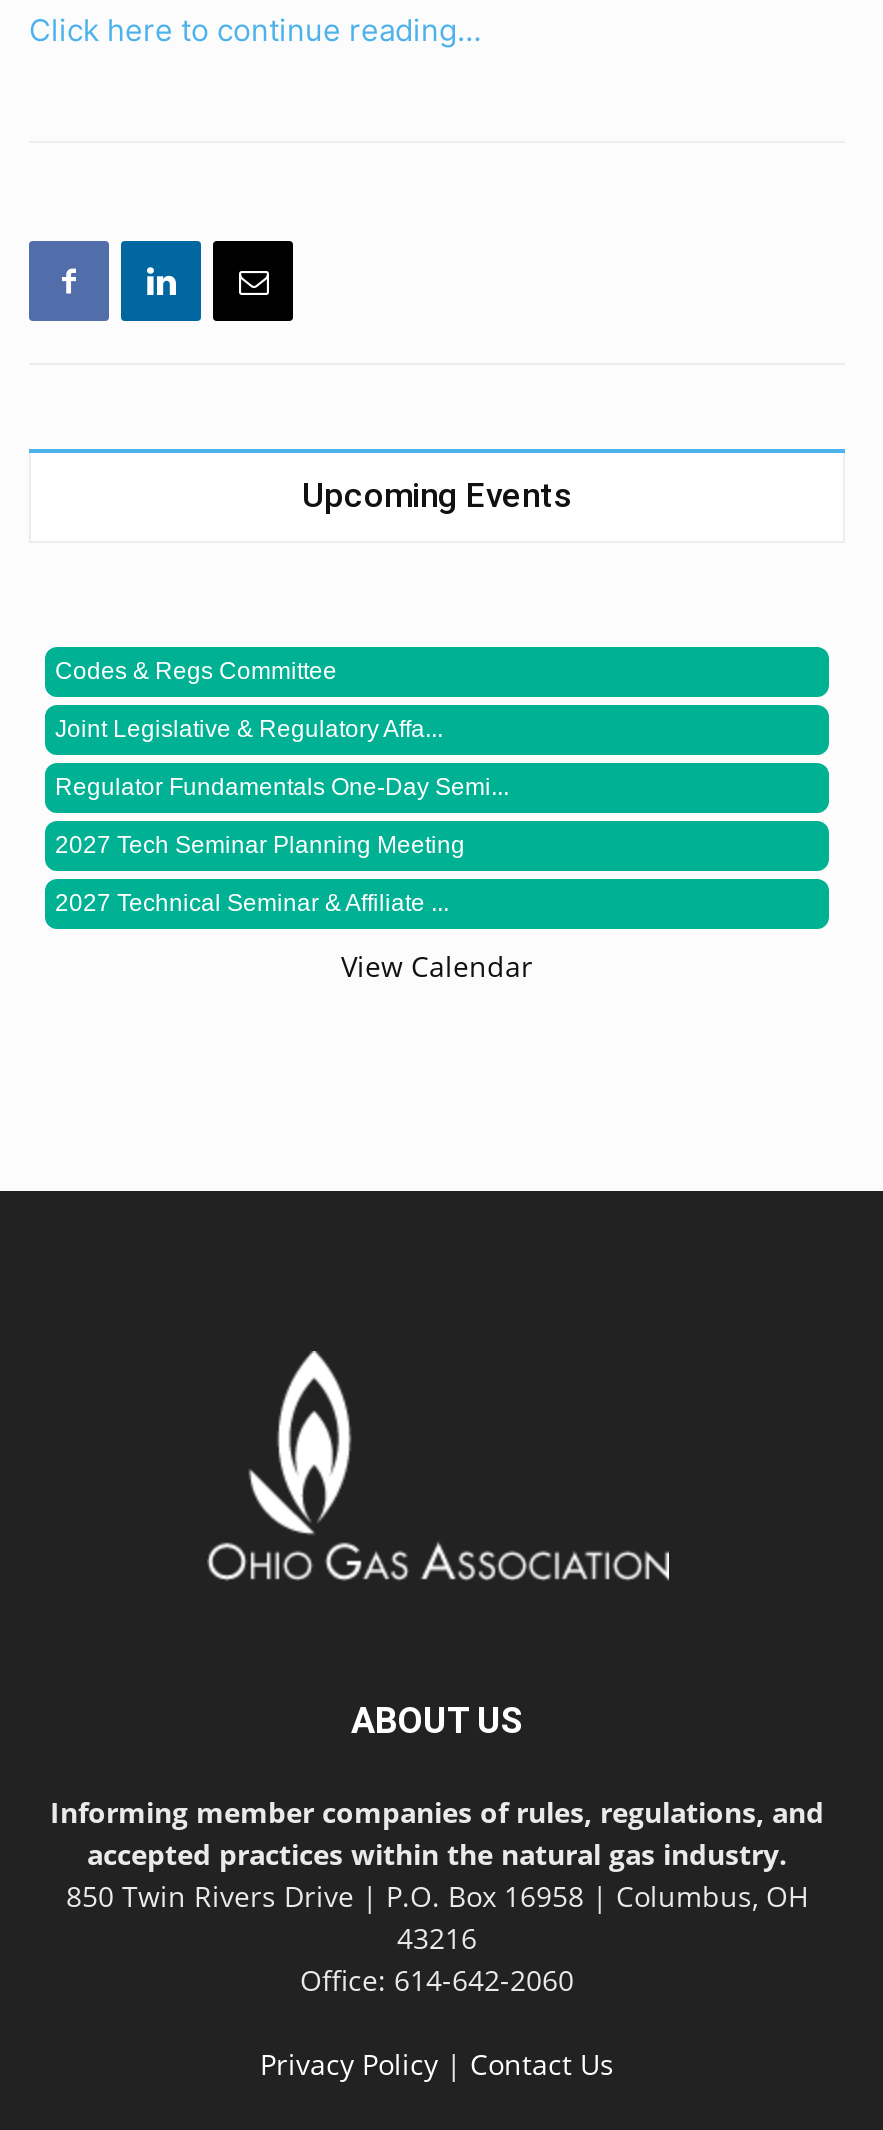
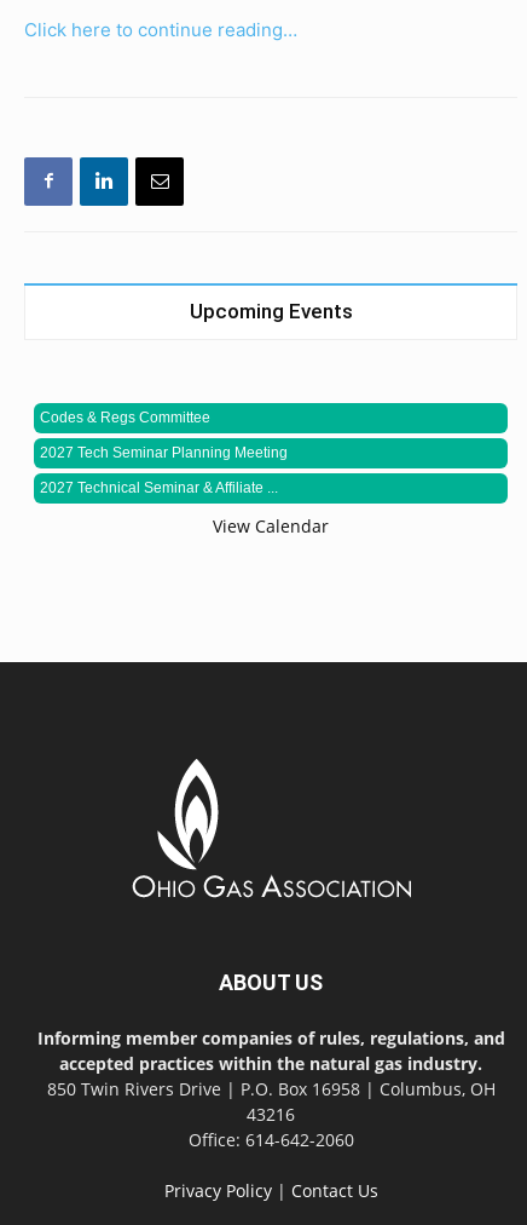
[55,716,509,802] Joint Legislative & Regulatory Affa... | Regulator Fundamentals One-Day Semi... -> none

